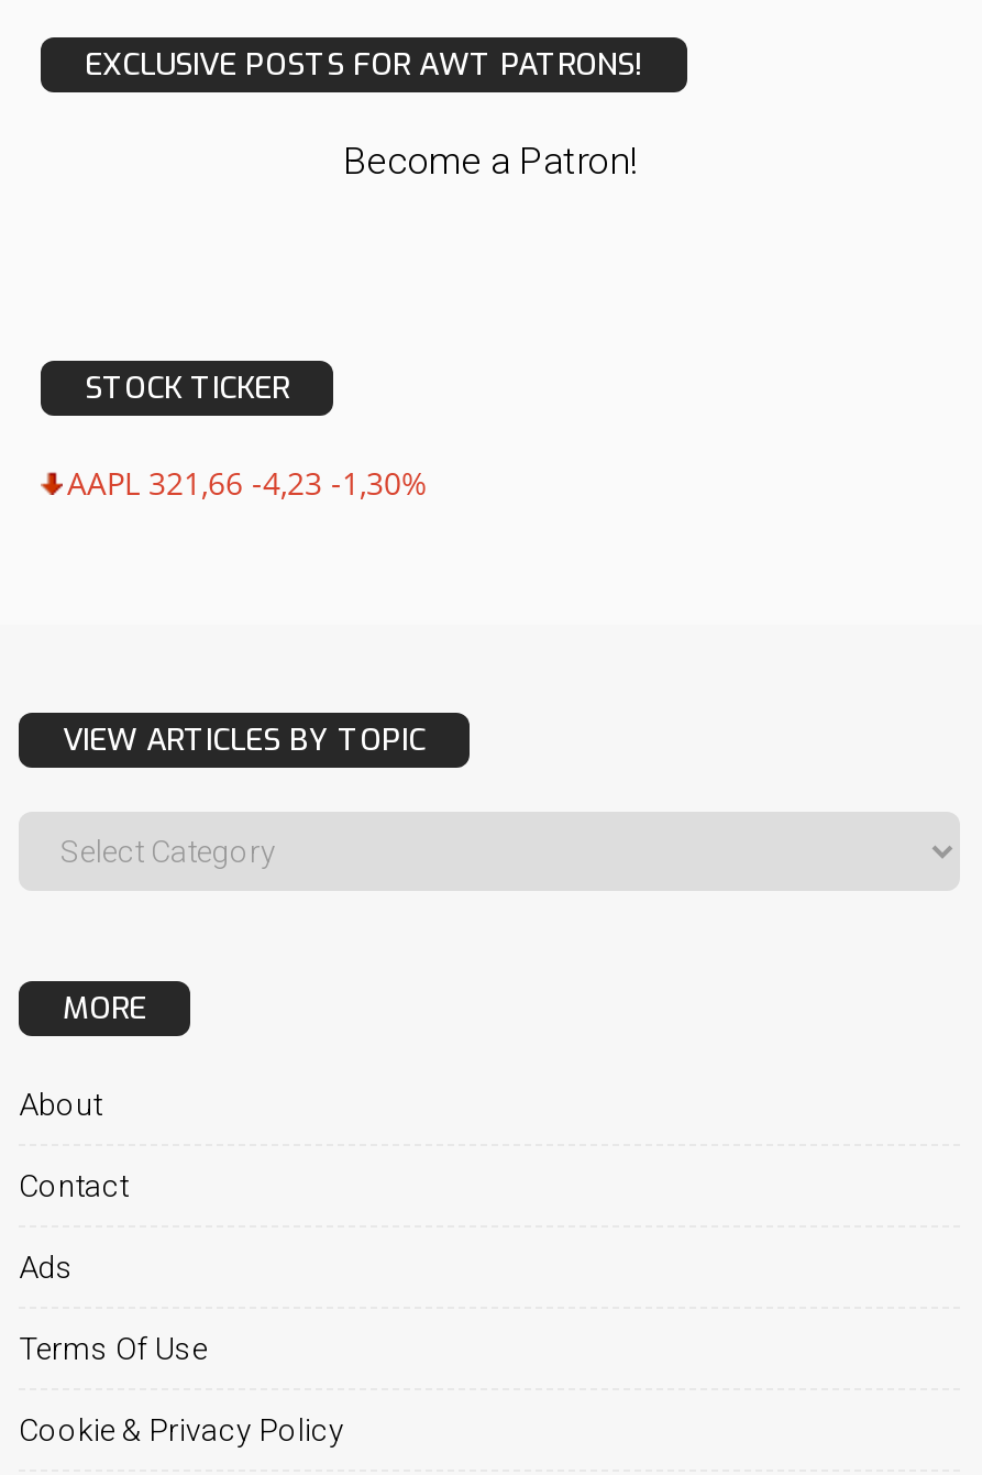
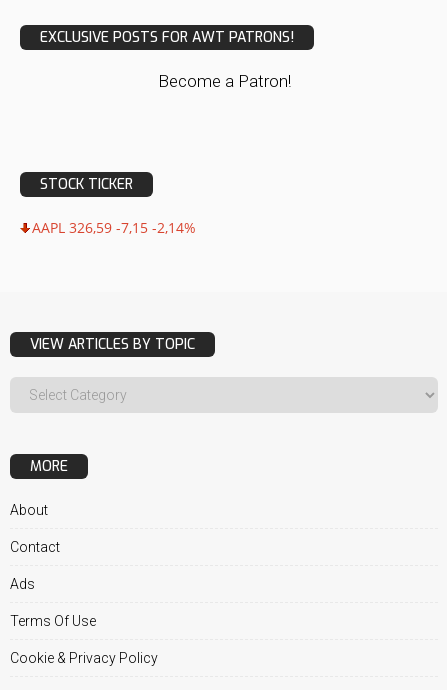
[67,462,428,504] AAPL 321,66 -4,23 -1,30% -> [32,218,196,237] AAPL 326,59 -7,15 -2,14%

